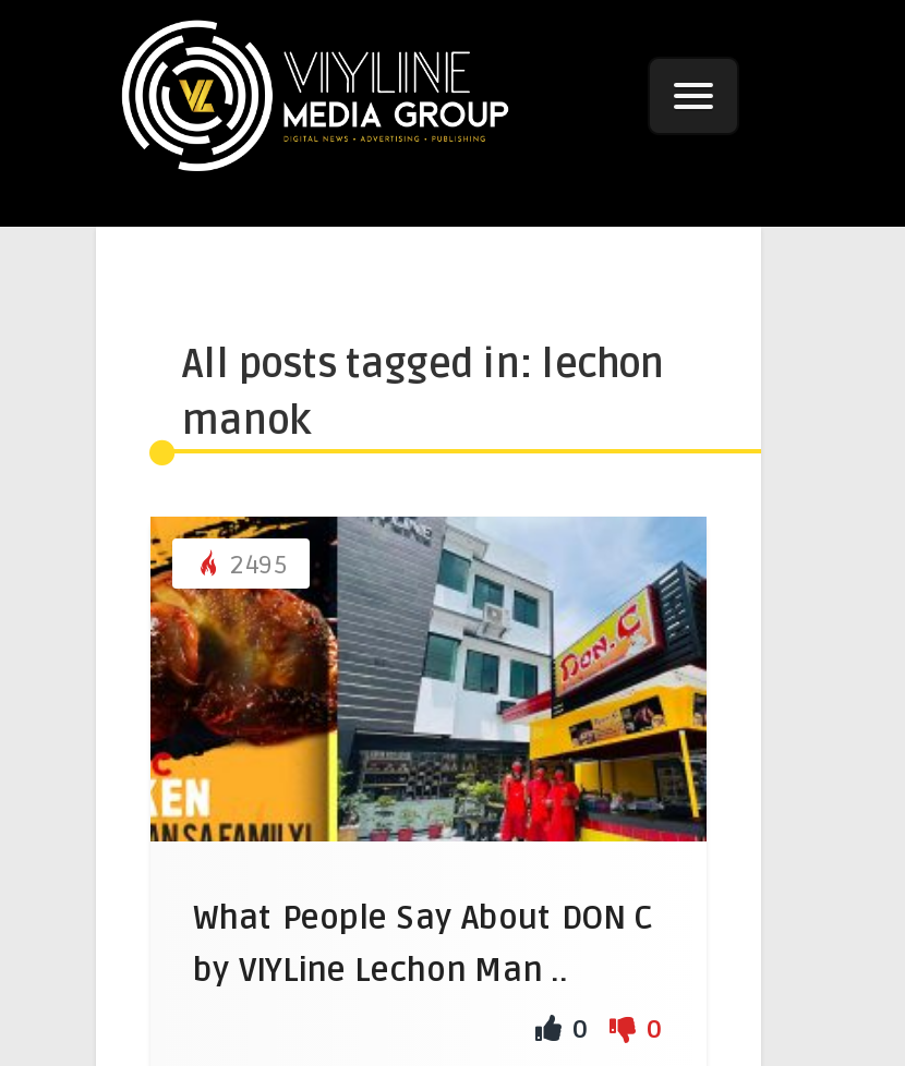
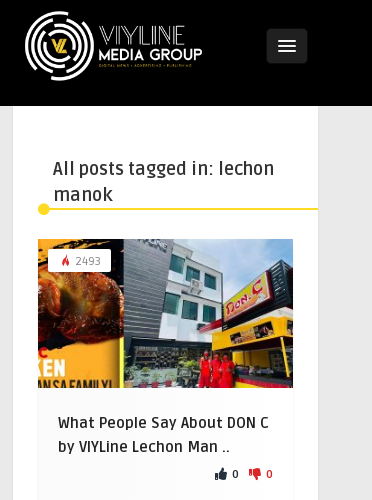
[224,549,287,582] 2495 -> [71,254,100,269] 2493

